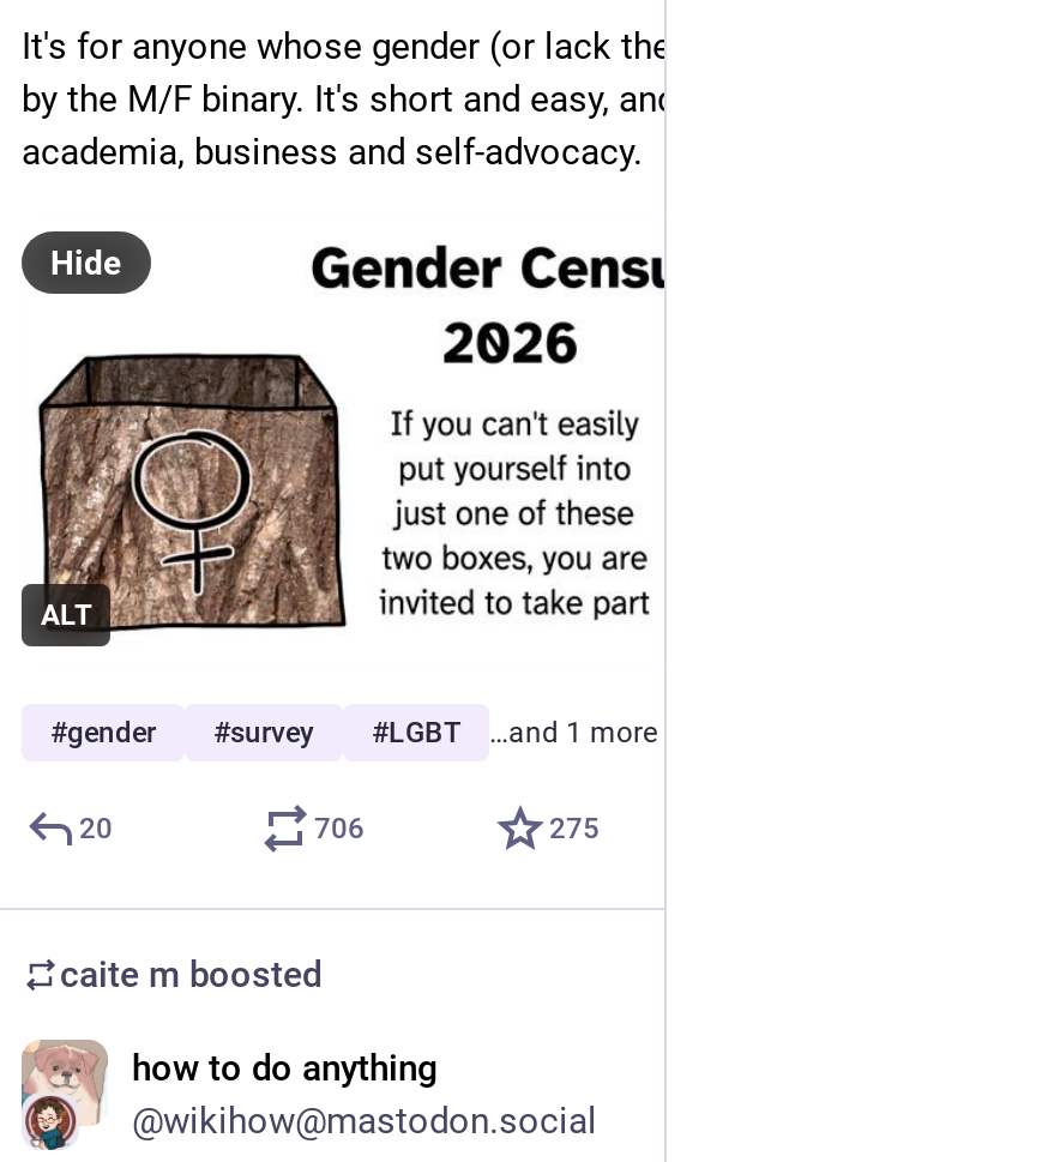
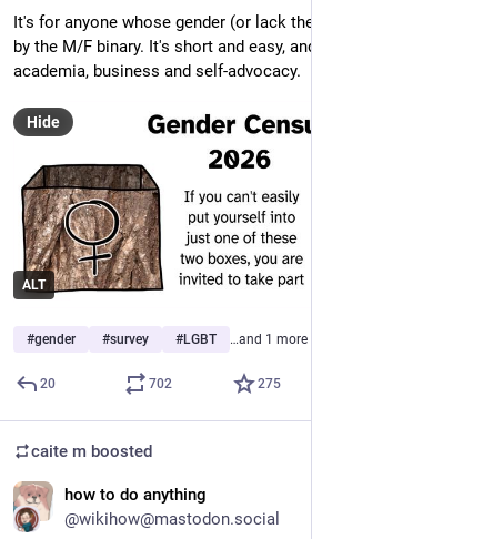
[314,811,365,844] 706 -> [149,376,172,391] 702

